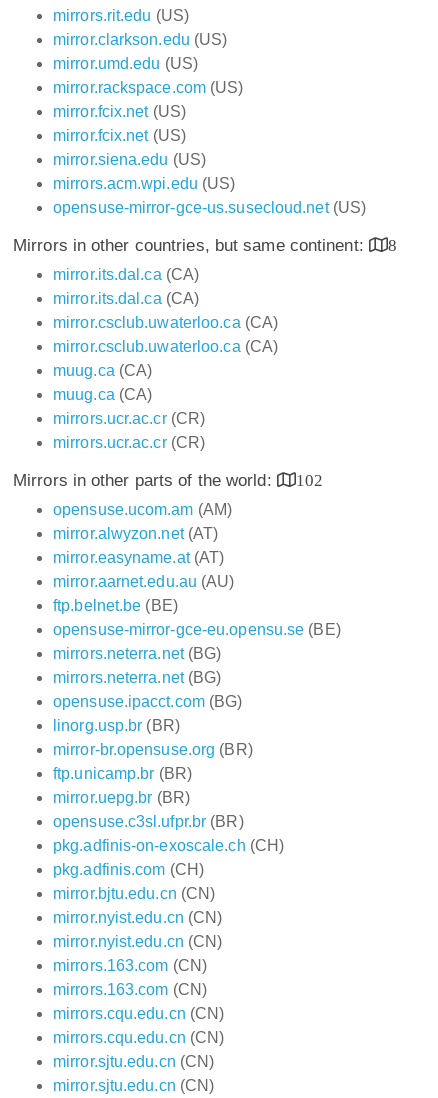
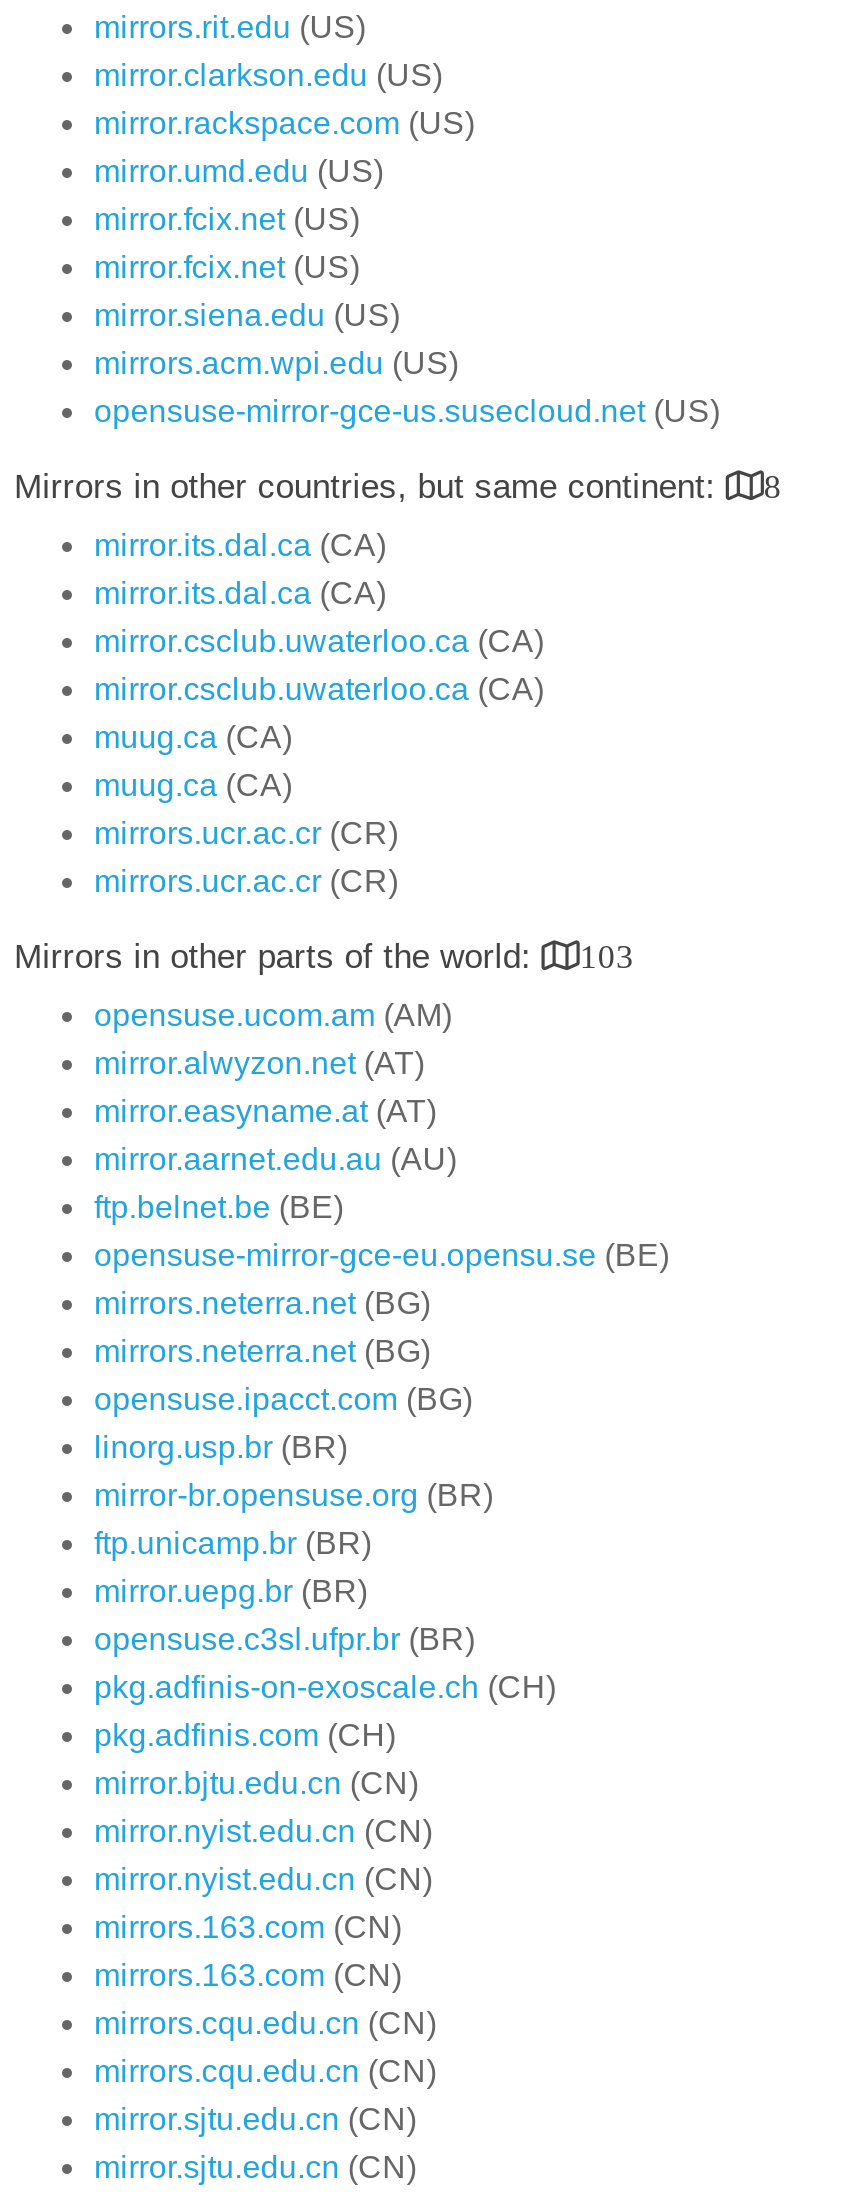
moved [53,55,198,72] -> [94,154,384,188]: mirror.umd.edu (US)
moved [53,79,243,96] -> [94,106,475,140]: mirror.rackspace.com (US)
[13,471,323,490] Mirrors in other parts of the world: 102 -> [14,938,634,976] Mirrors in other parts of the world: 103

